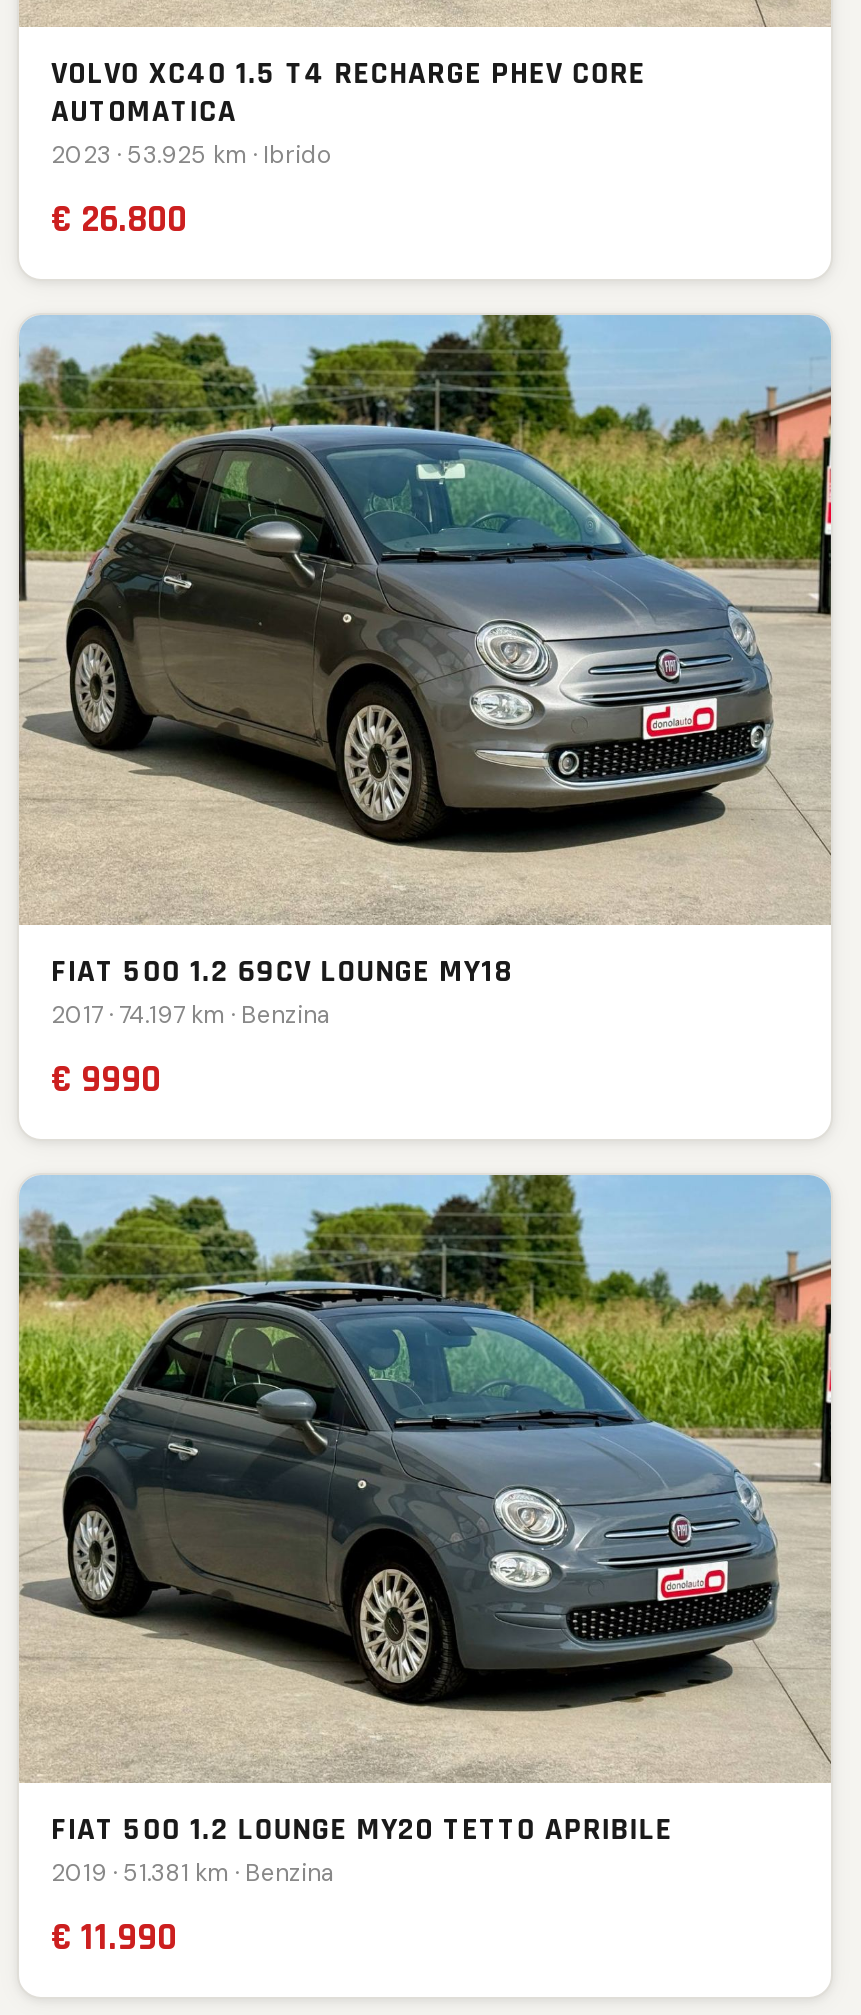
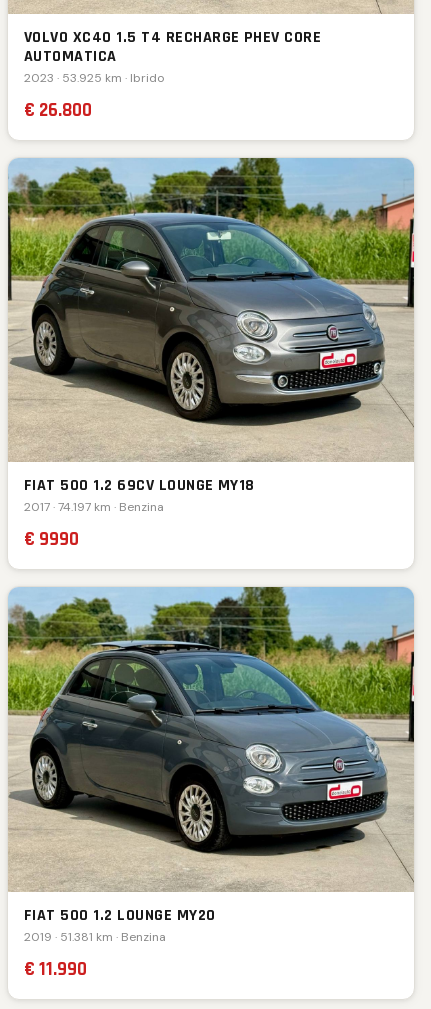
[51,1809,672,1851] FIAT 500 1.2 LOUNGE MY20 TETTO APRIBILE -> [24,905,215,926] FIAT 500 1.2 LOUNGE MY20

